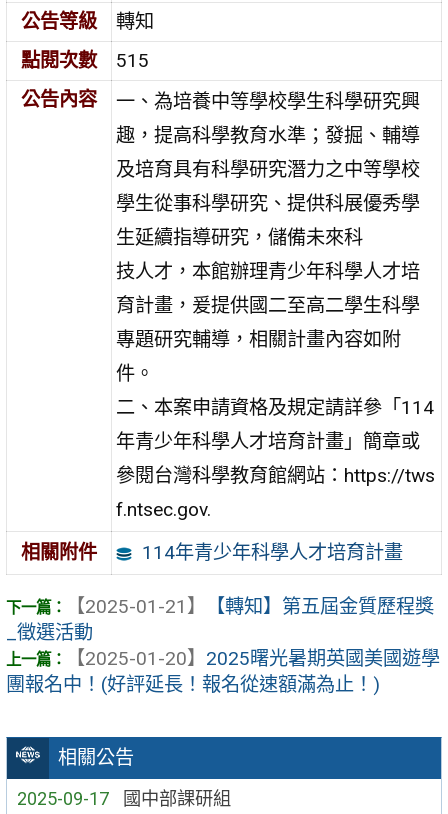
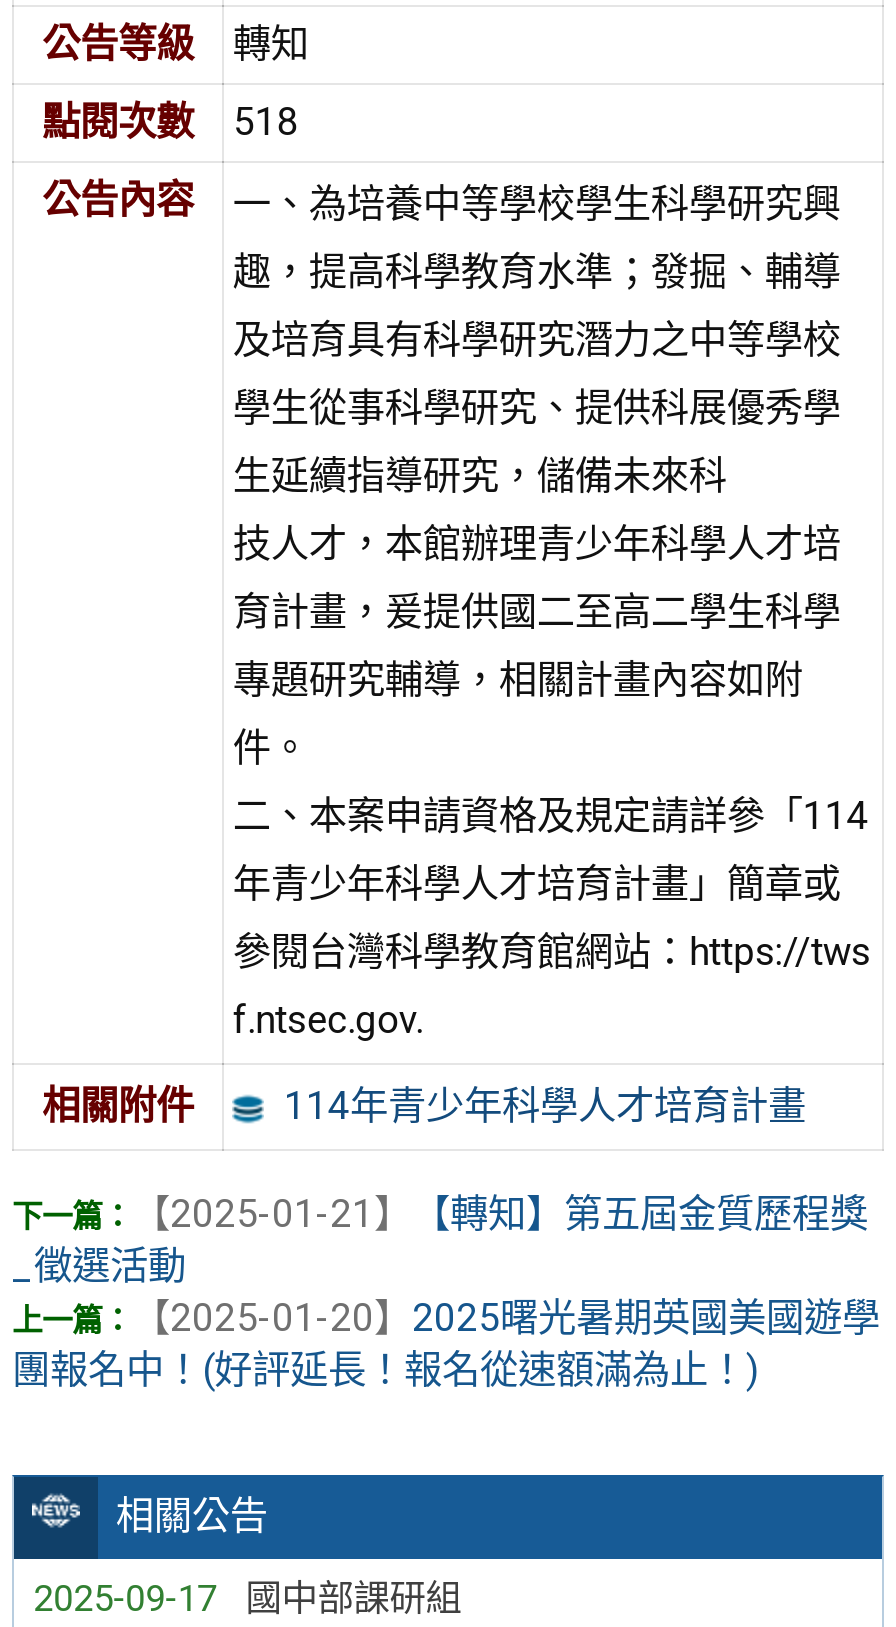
[21,49,149,72] 點閱次數 515 -> [42,99,299,145] 點閱次數 518

